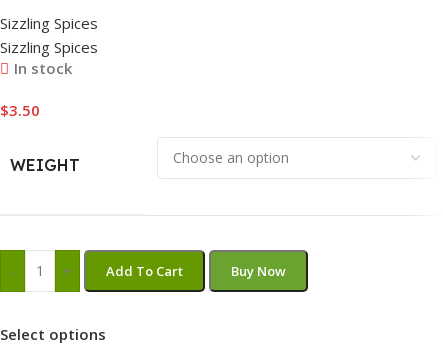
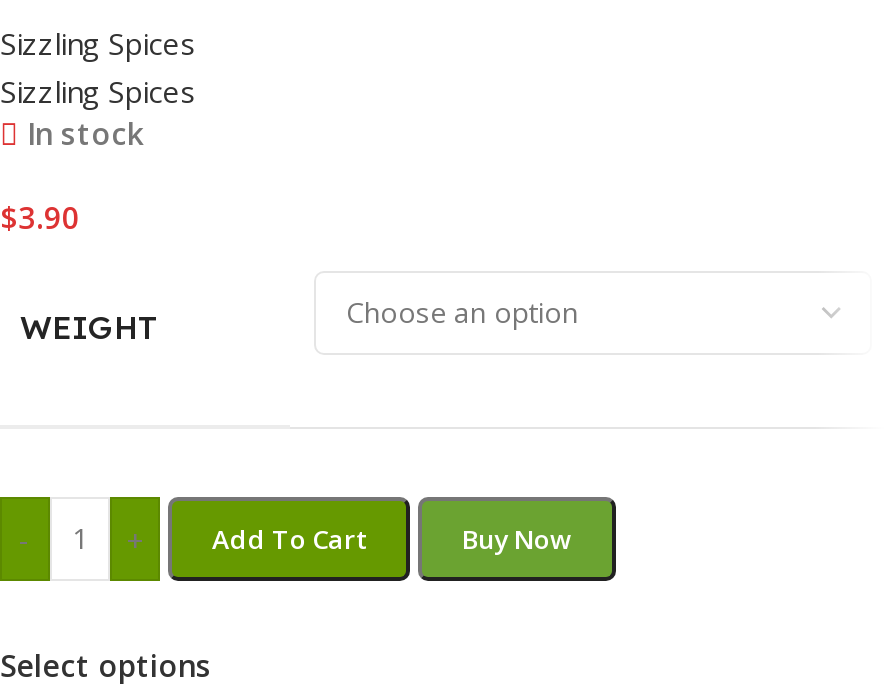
[0,99,40,119] $3.50 -> [0,197,80,237] $3.90

